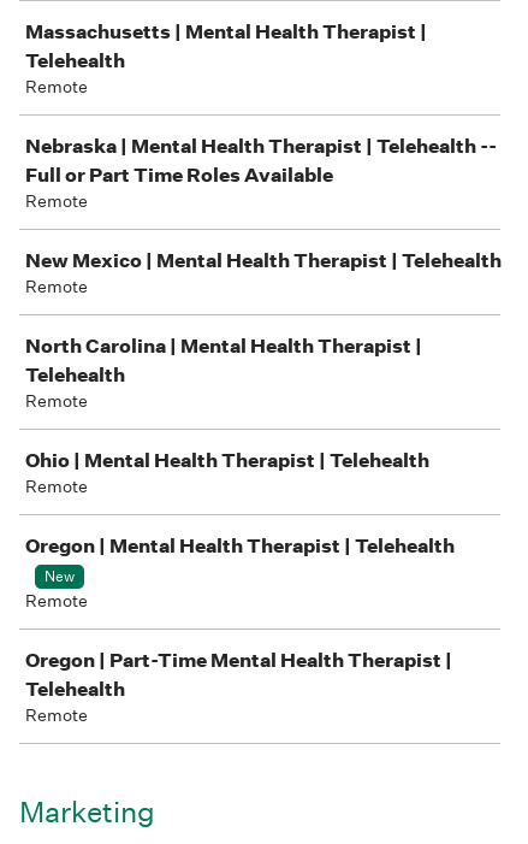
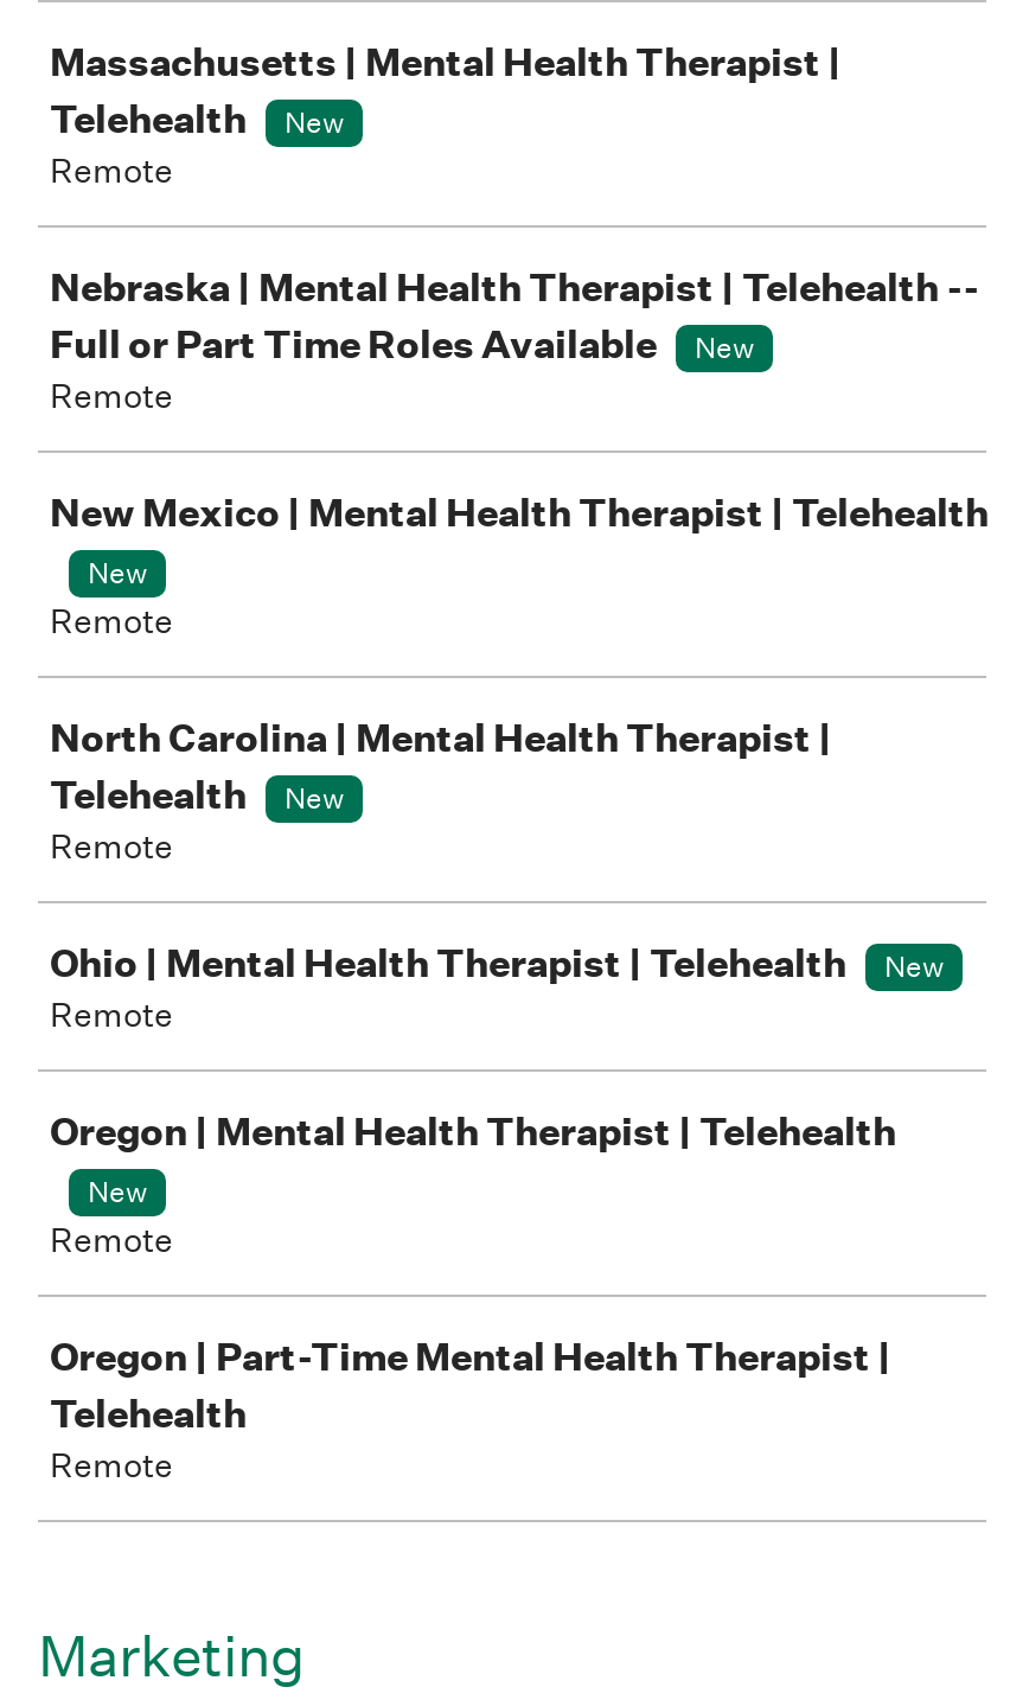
none -> [285,102,344,142] New
none -> [695,327,754,368] New
none -> [88,552,147,593] New
none -> [285,778,344,818] New
none -> [884,946,944,986] New

